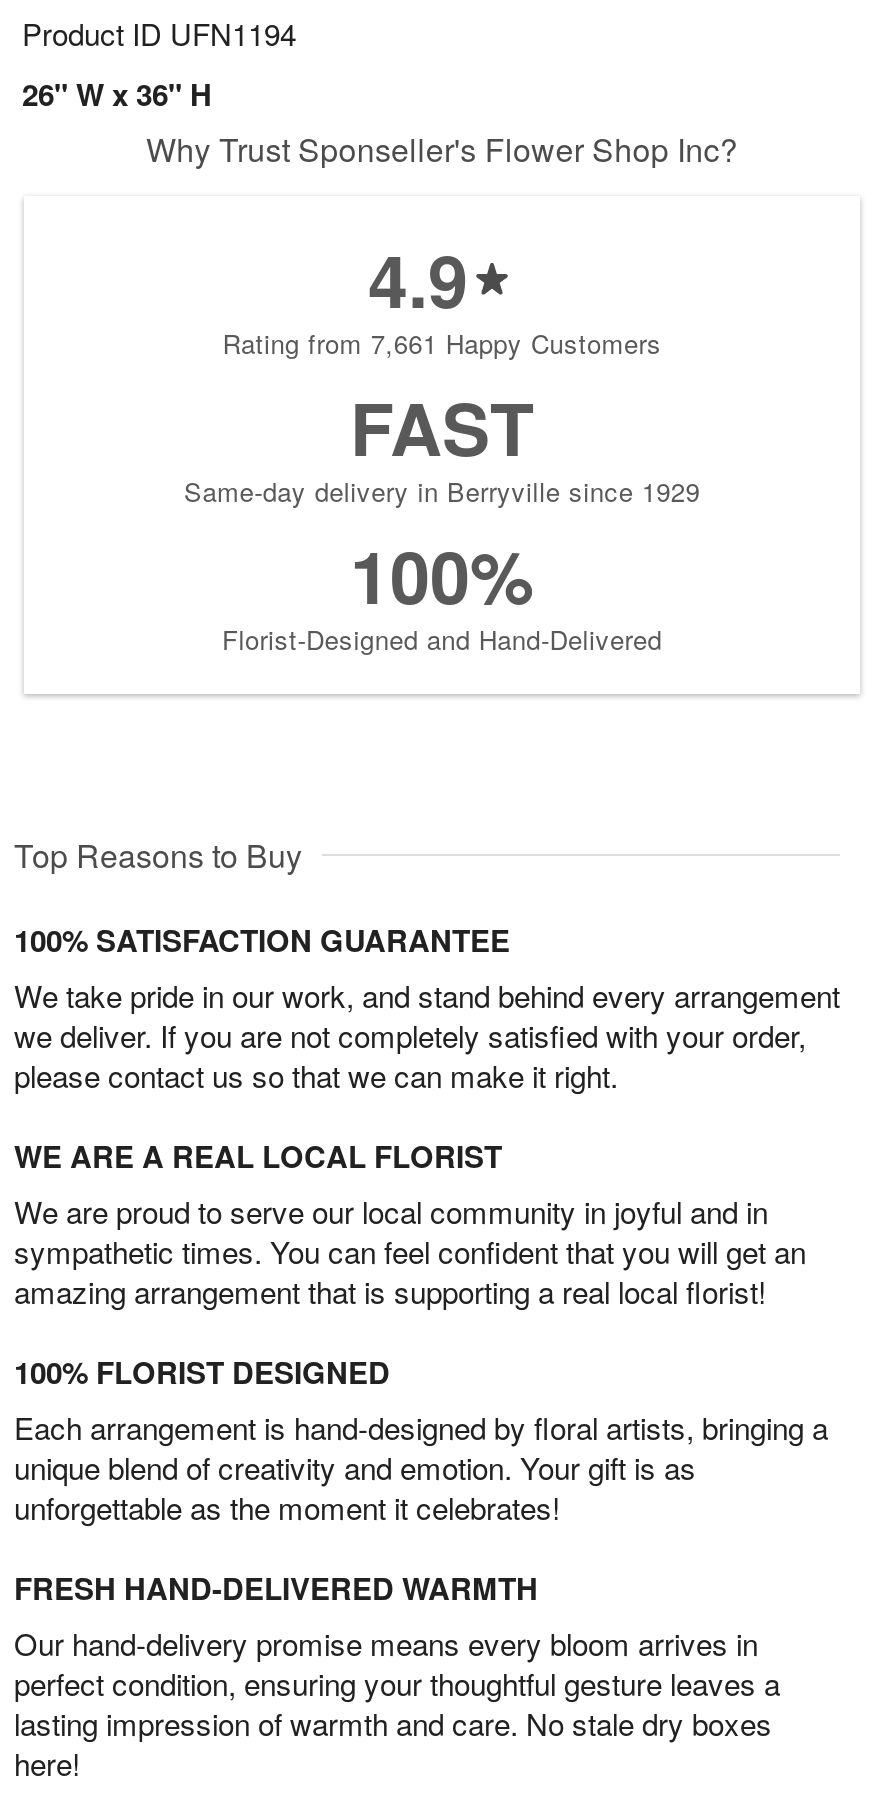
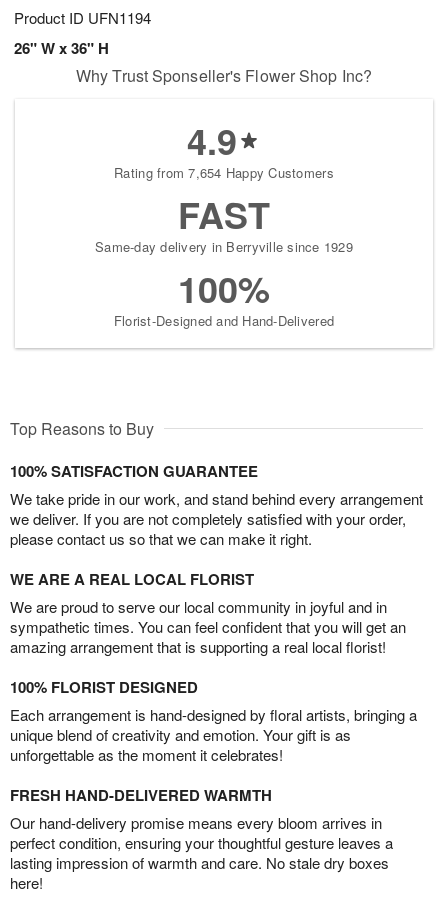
[222,325,662,363] Rating from 7,661 Happy Customers -> [114,163,334,182] Rating from 7,654 Happy Customers

